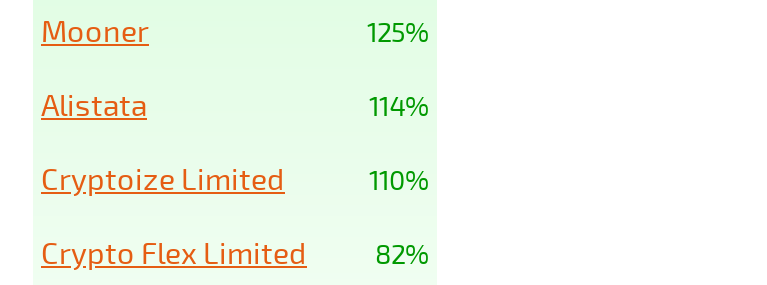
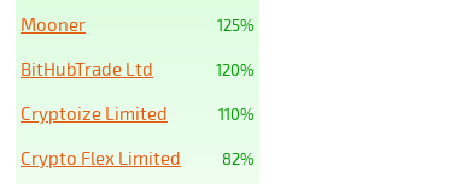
[41,86,429,122] 114% | Alistata -> [21,58,255,79] 120% | BitHubTrade Ltd

